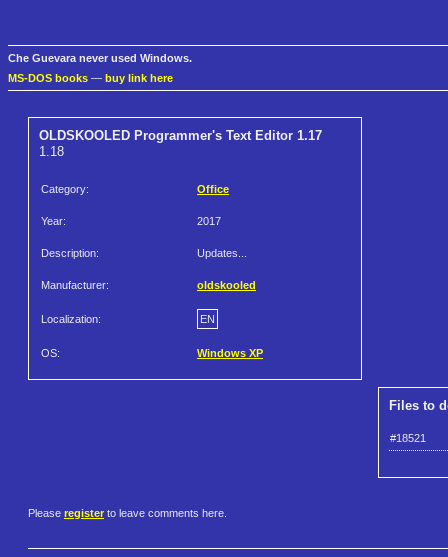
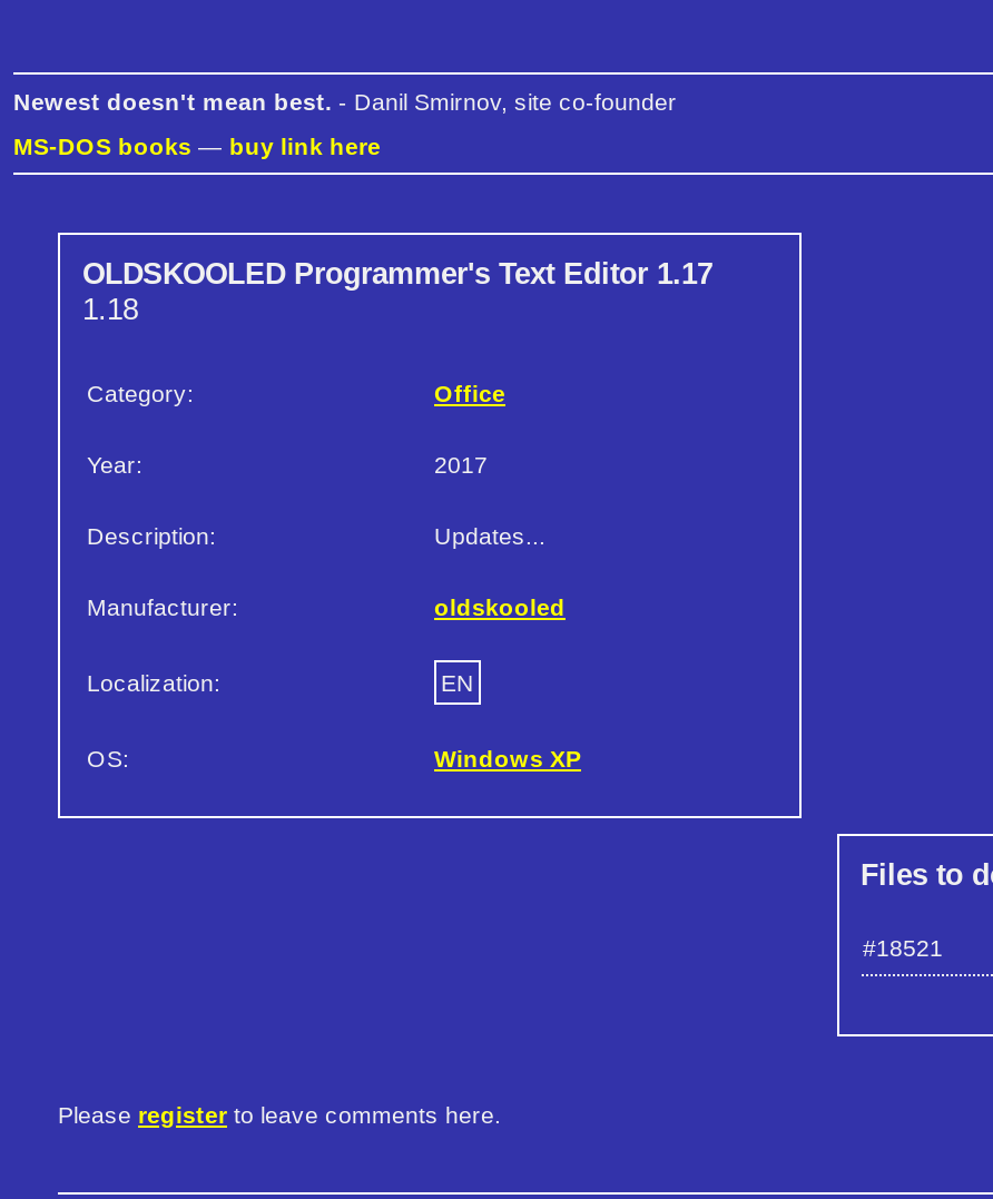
[8,52,192,64] Che Guevara never used Windows. -> [13,88,677,115] Newest doesn't mean best. - Danil Smirnov, site co-founder

